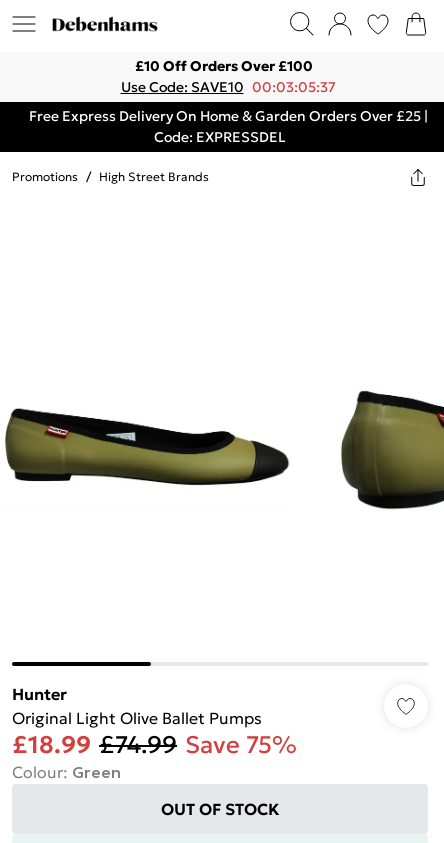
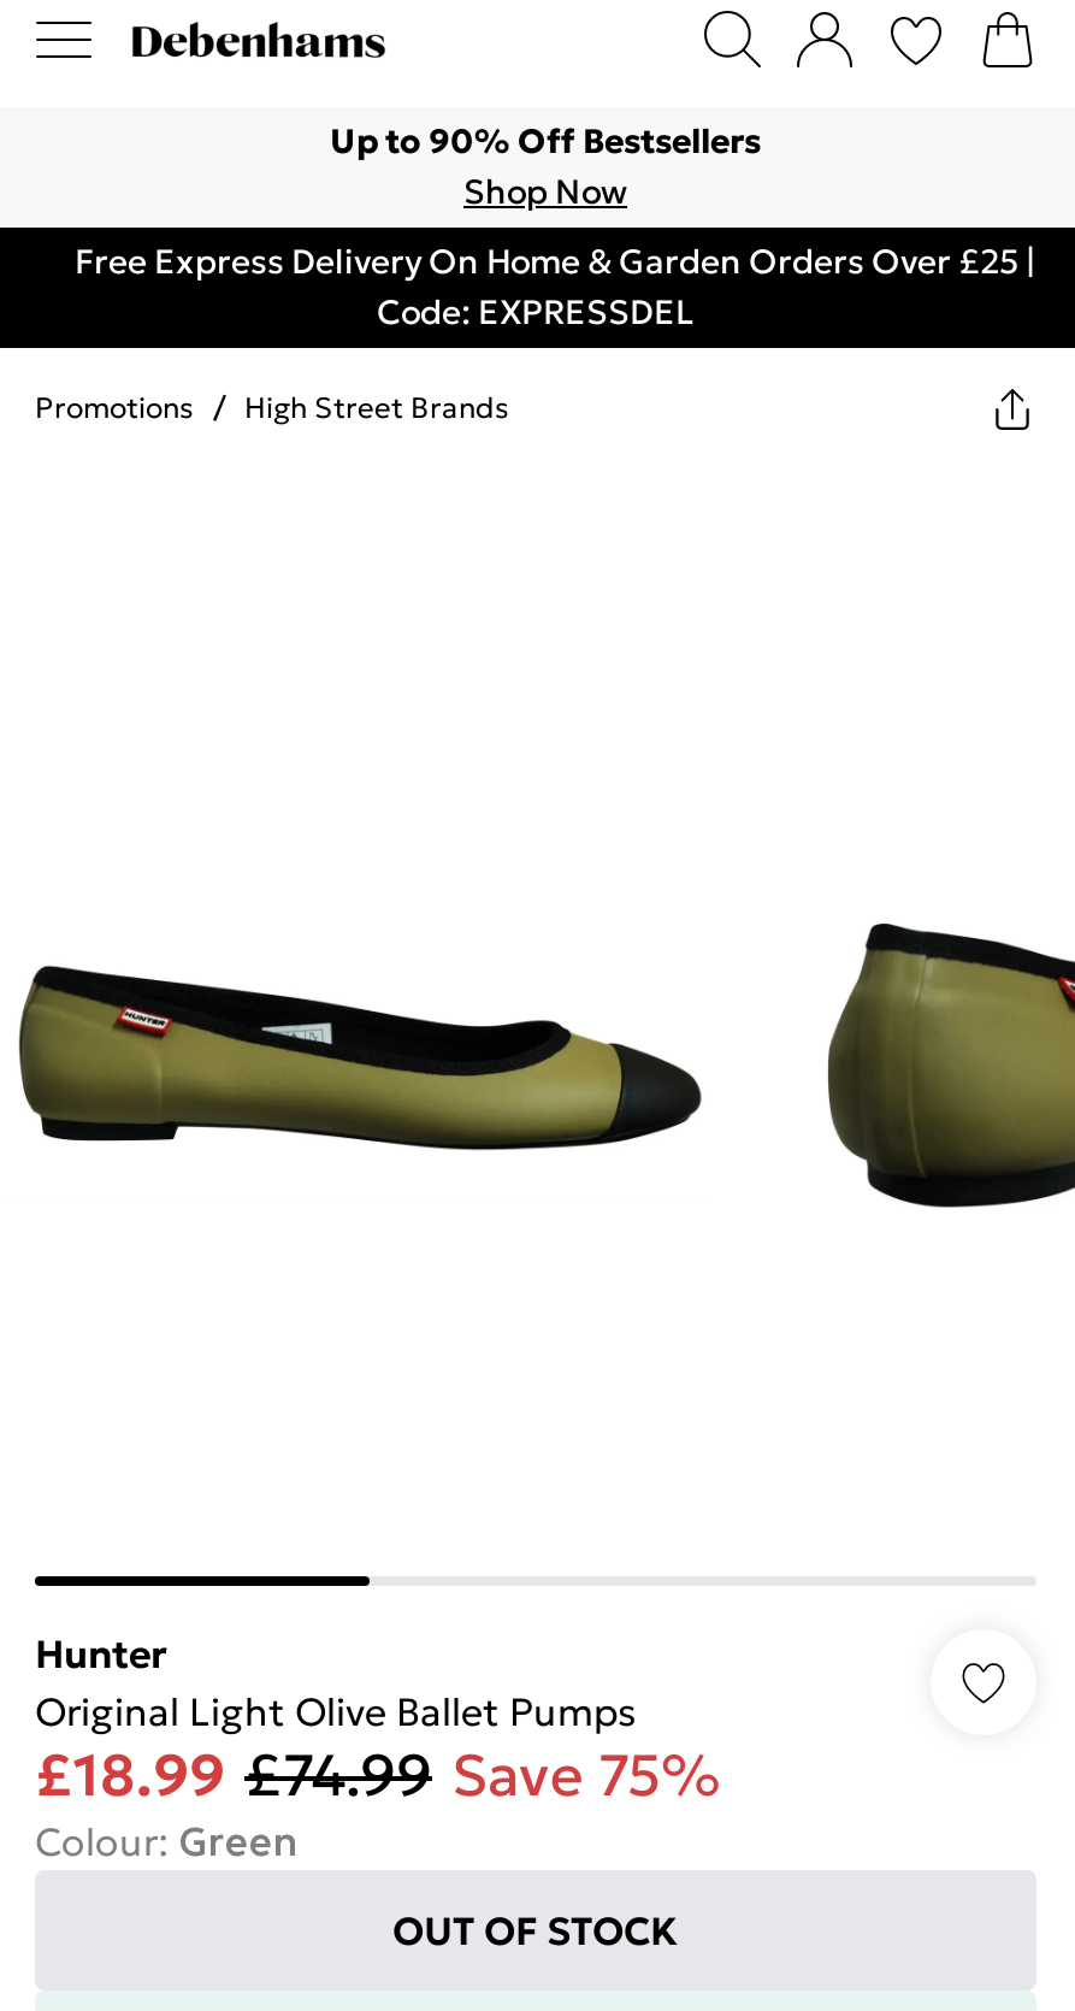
[120,57,335,96] £10 Off Orders Over £100 | Use Code: SAVE10 00:03:05:37 -> [330,119,761,213] Up to 90% Off Bestsellers | Shop Now

